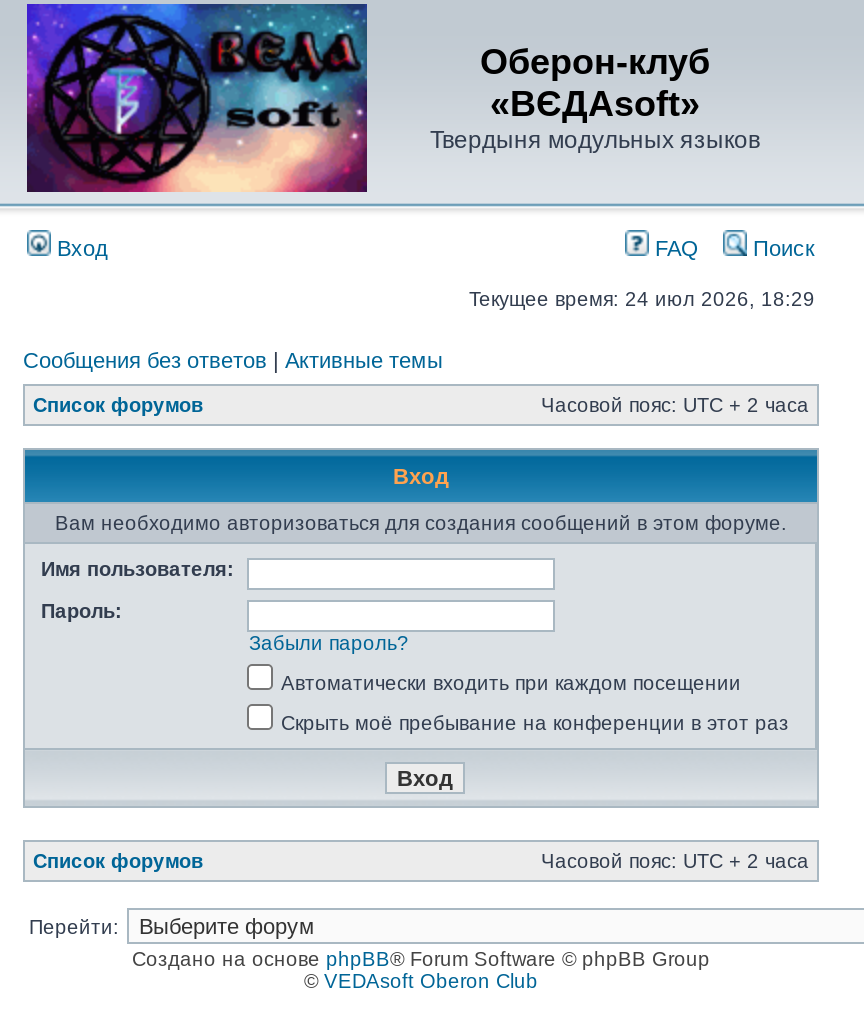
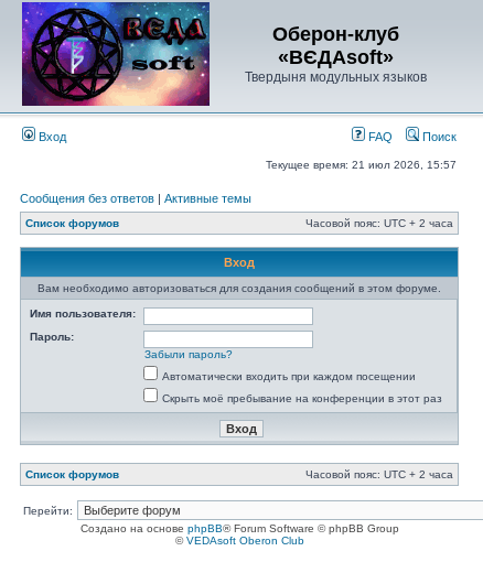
[469,288,815,310] Текущее время: 24 июл 2026, 18:29 -> [266,159,457,171] Текущее время: 21 июл 2026, 15:57

